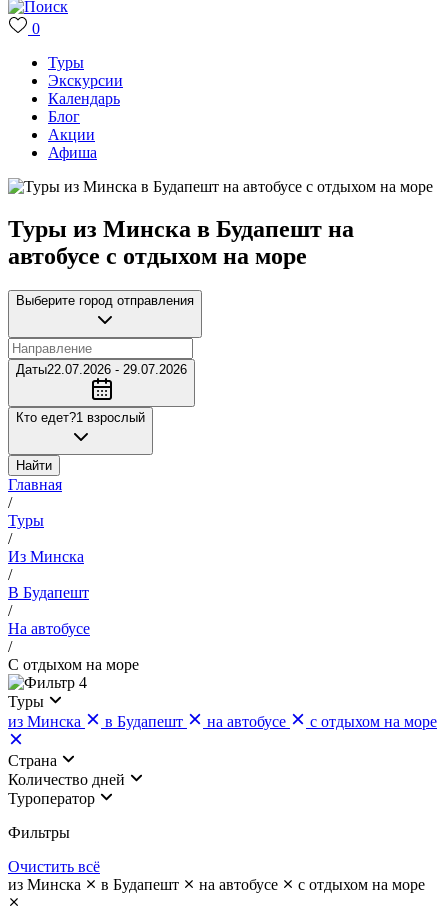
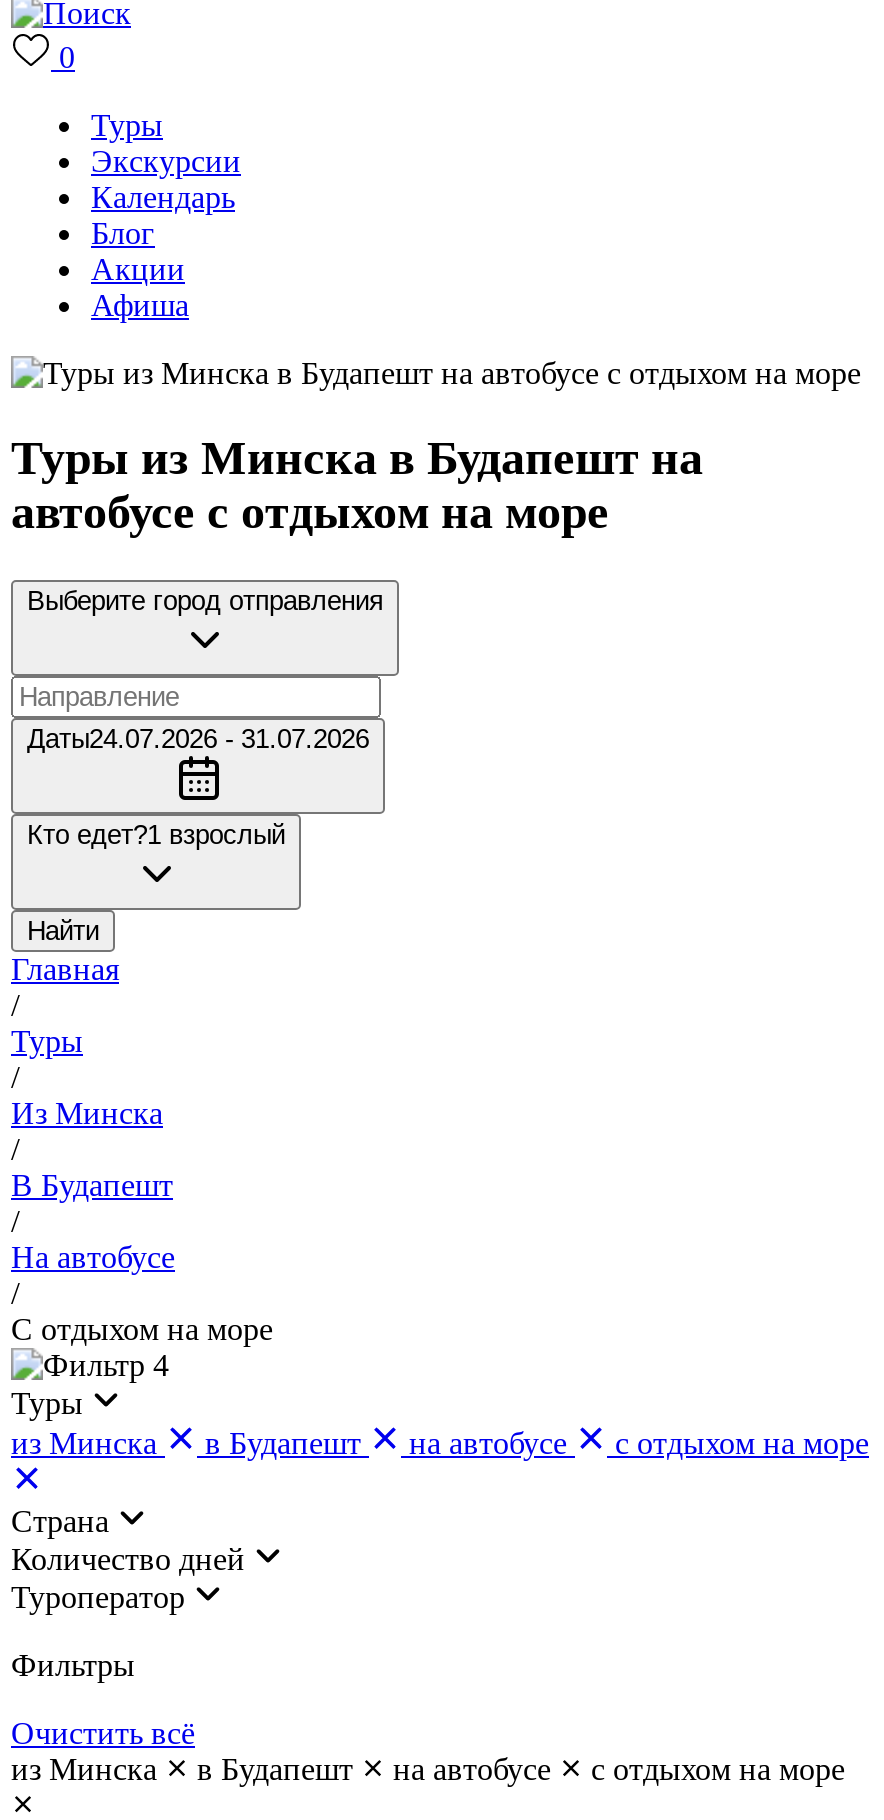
[16,362,187,377] Даты22.07.2026 - 29.07.2026 -> [27,724,369,754] Даты24.07.2026 - 31.07.2026

